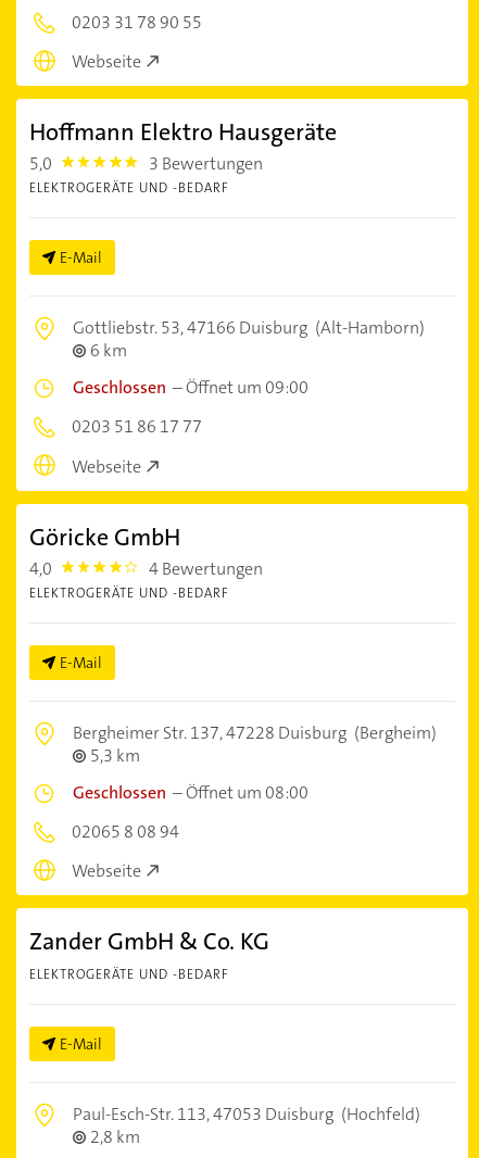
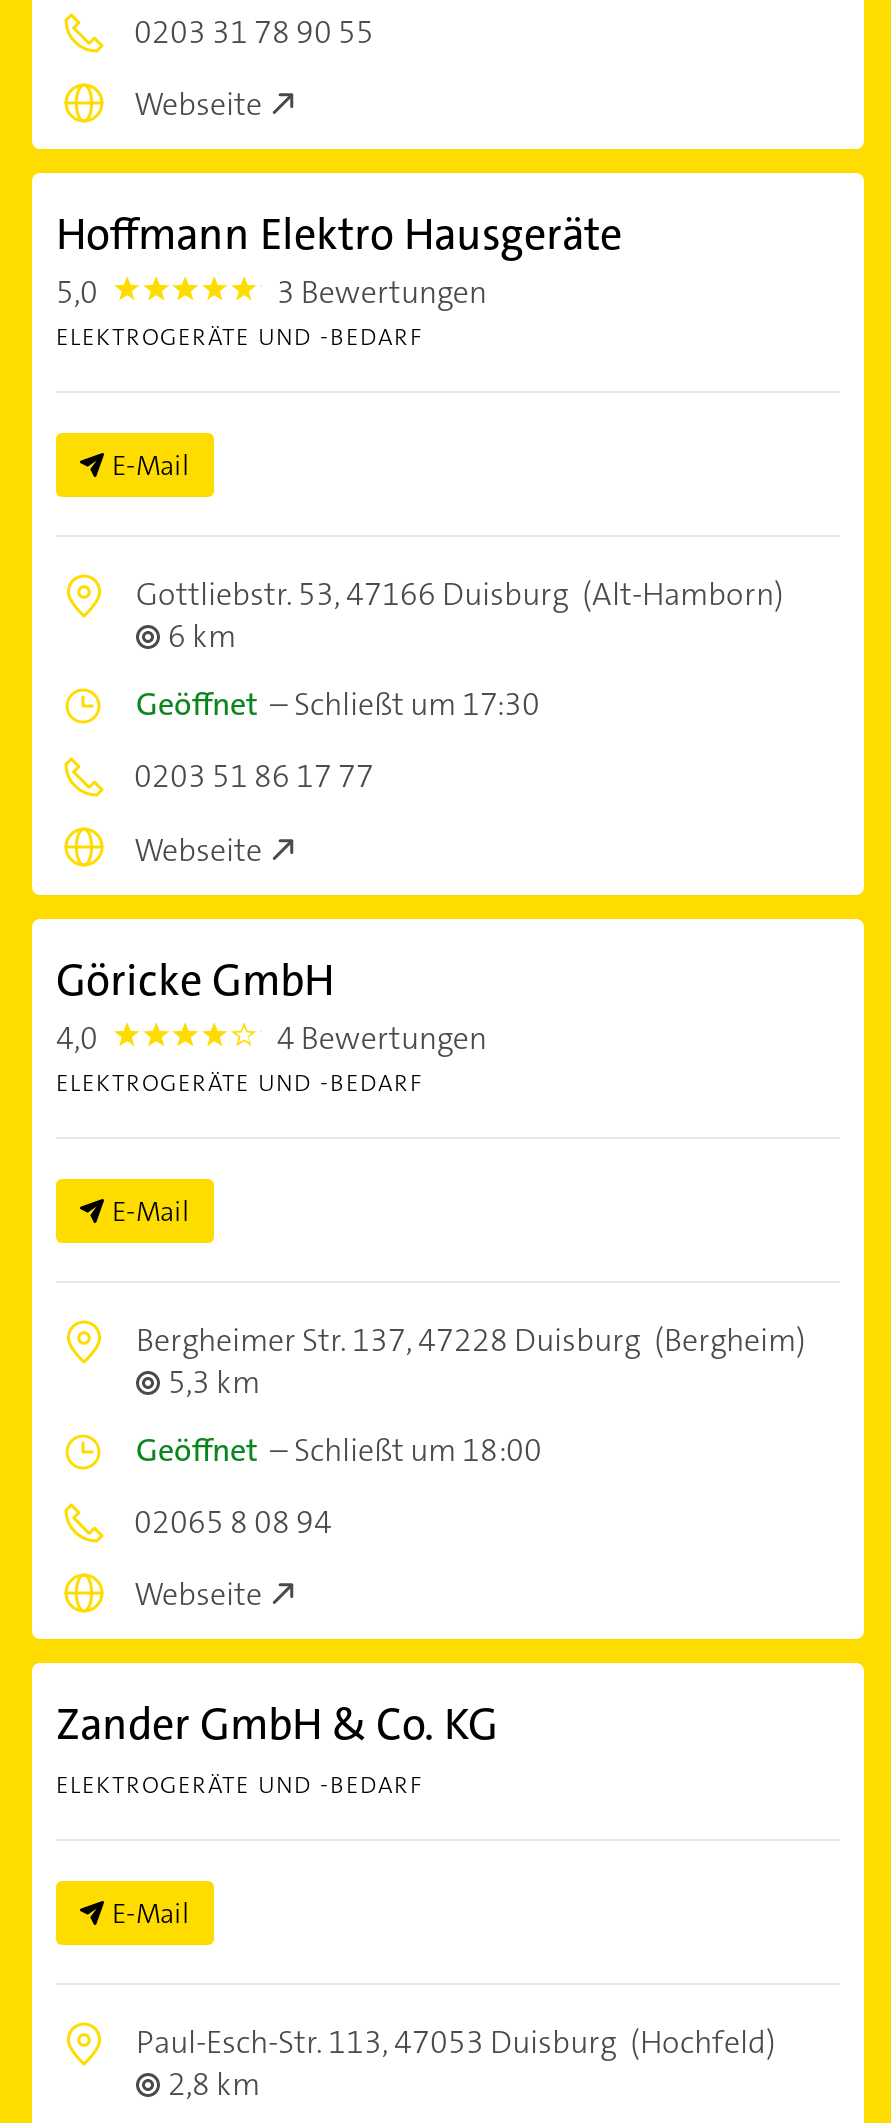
[73,376,308,399] Geschlossen – Öffnet um 09:00 -> [136,684,540,726] Geöffnet – Schließt um 17:30
[73,781,308,804] Geschlossen – Öffnet um 08:00 -> [136,1429,542,1471] Geöffnet – Schließt um 18:00

